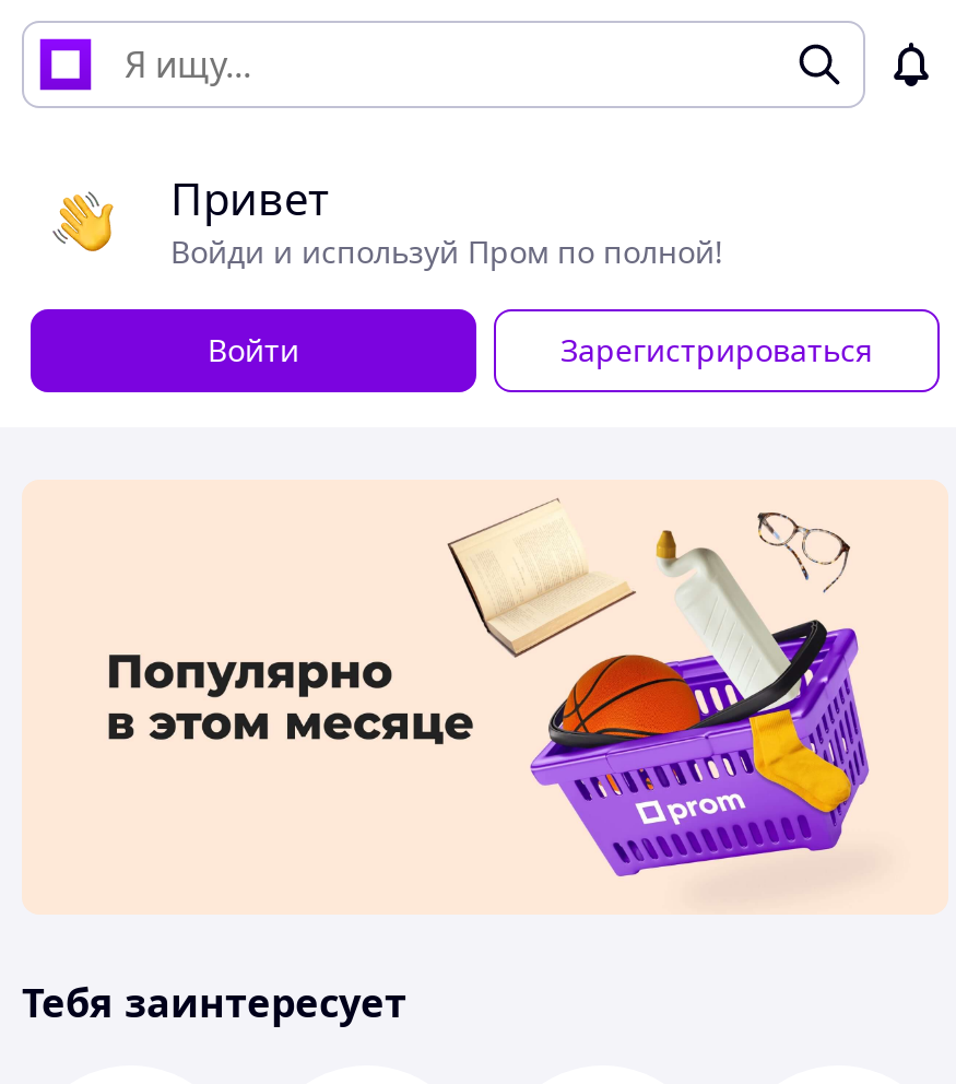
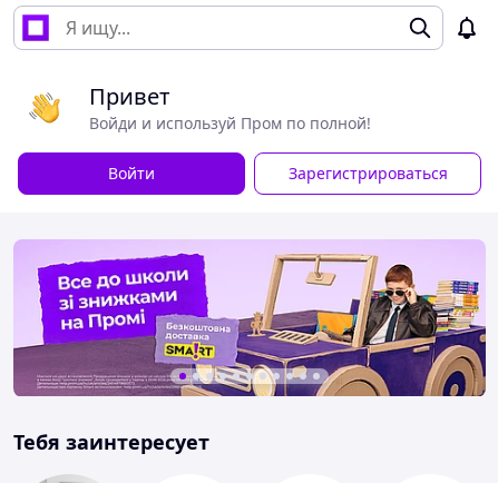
[24,482,946,912] [image] -> [12,239,487,397] [image]

